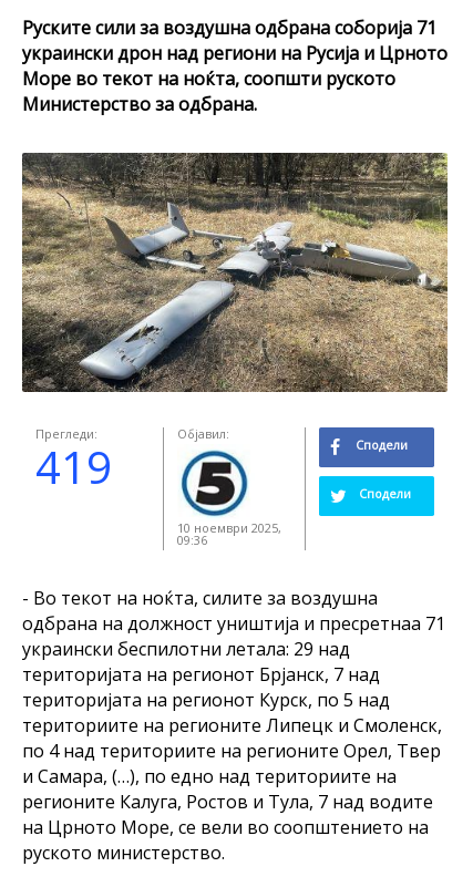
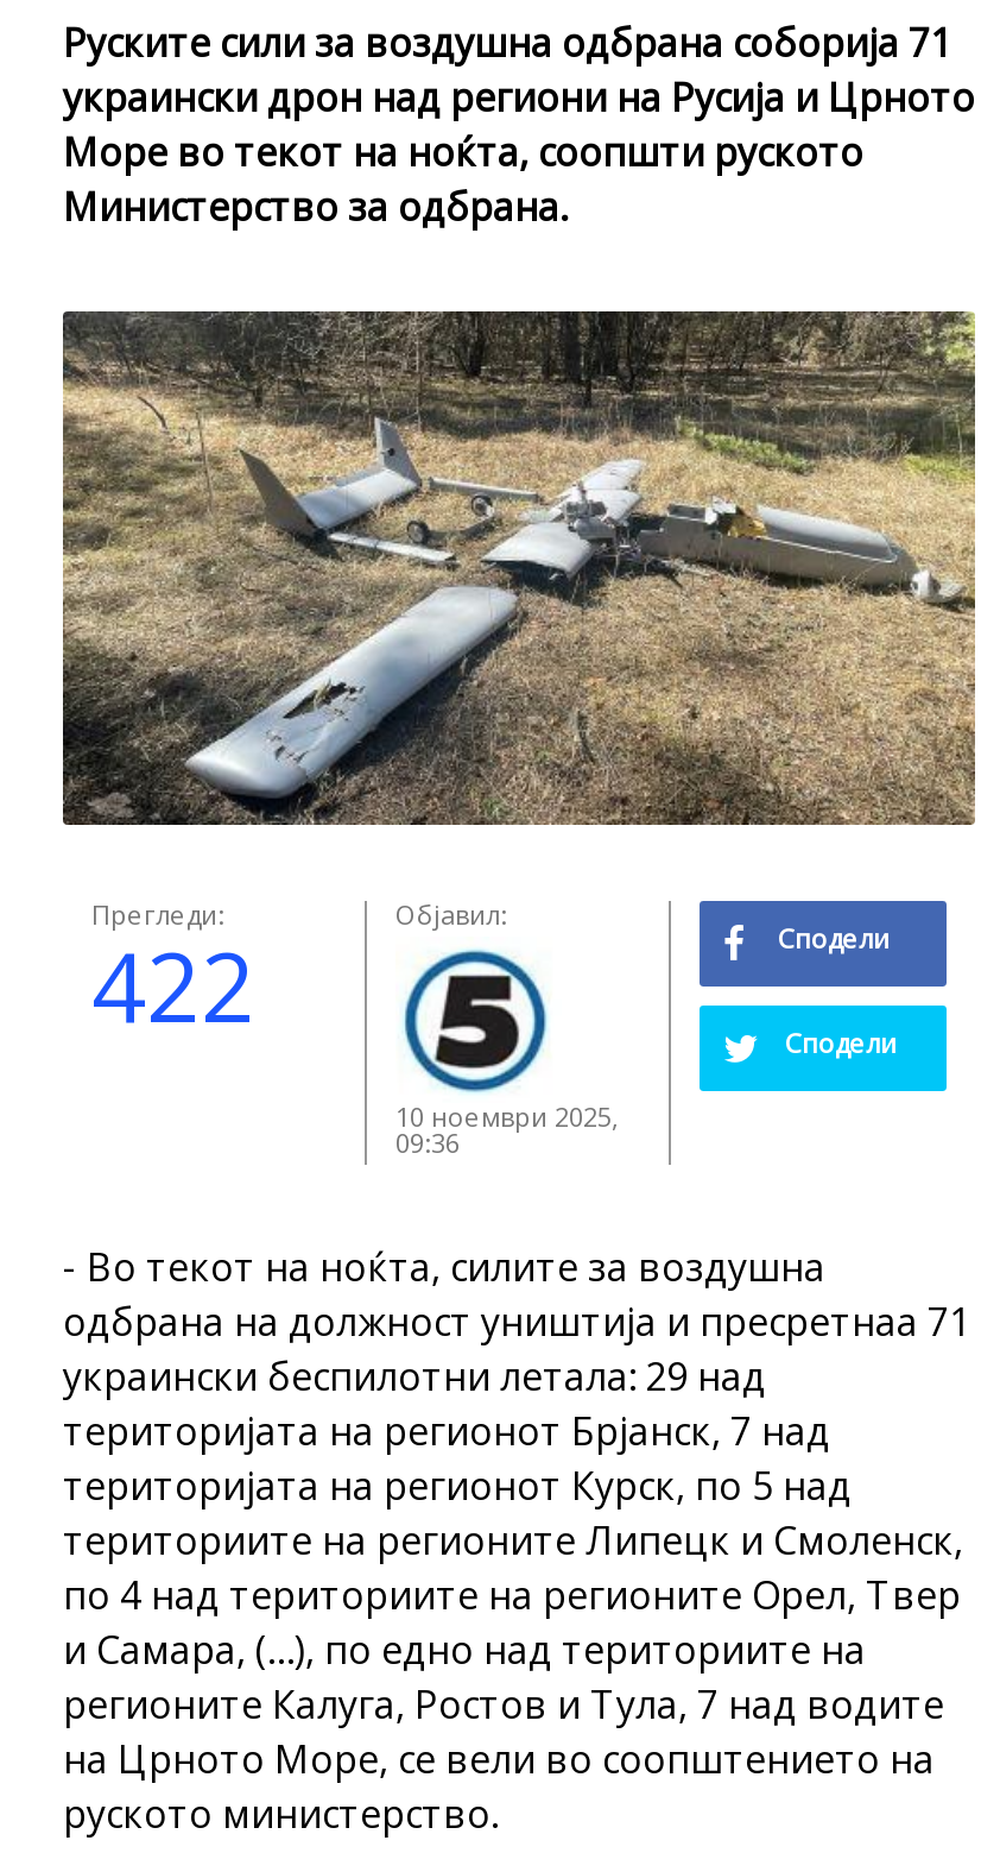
[35,436,112,497] 419 -> [91,920,255,1051] 422

